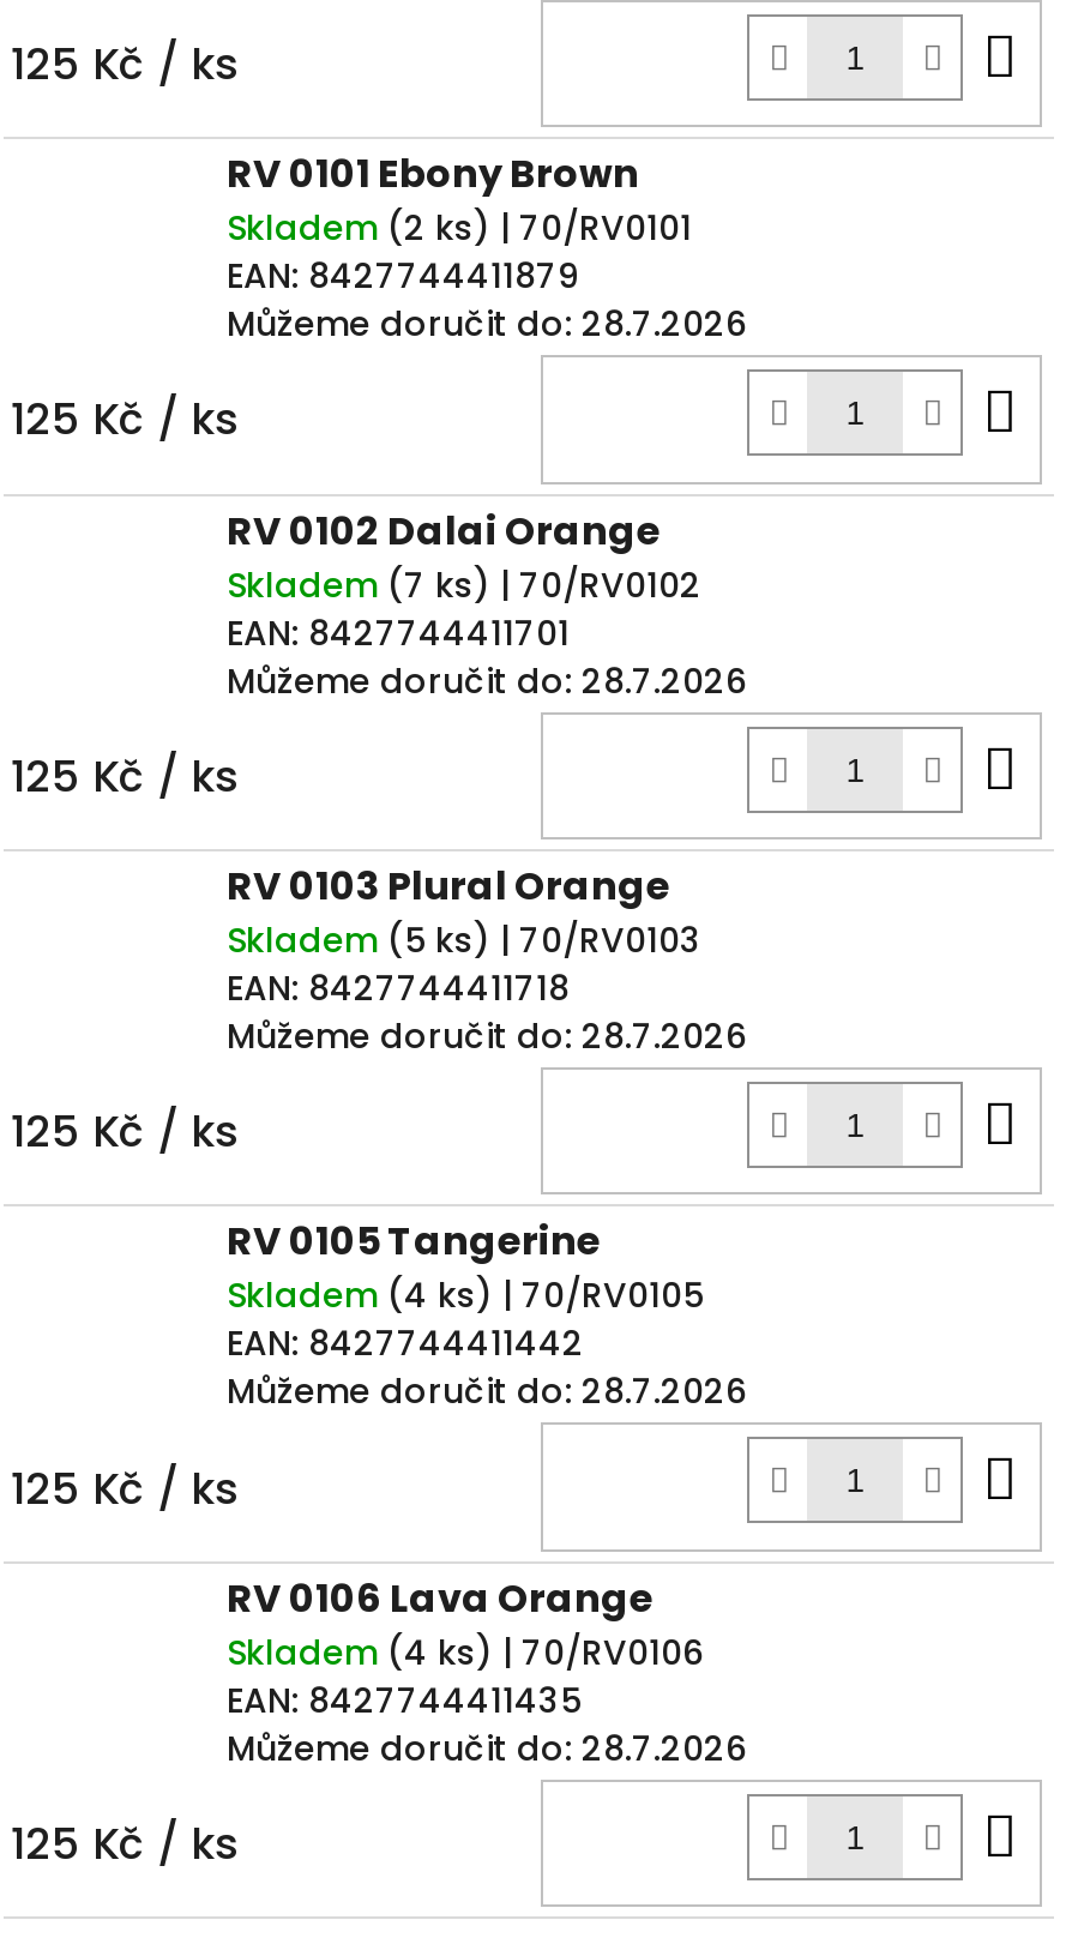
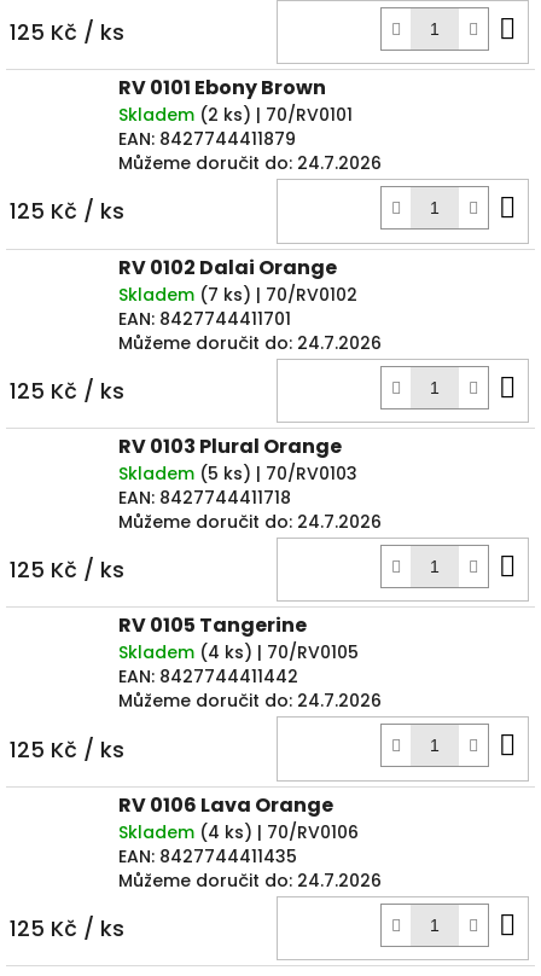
[227,300,747,348] Můžeme doručit do: 28.7.2026 -> [118,151,382,175] Můžeme doručit do: 24.7.2026
[227,656,747,704] Můžeme doručit do: 28.7.2026 -> [118,330,382,355] Můžeme doručit do: 24.7.2026
[227,1012,747,1060] Můžeme doručit do: 28.7.2026 -> [118,510,382,534] Můžeme doručit do: 24.7.2026
[227,1368,747,1416] Můžeme doručit do: 28.7.2026 -> [118,689,382,713] Můžeme doručit do: 24.7.2026
[227,1724,747,1772] Můžeme doručit do: 28.7.2026 -> [118,868,382,892] Můžeme doručit do: 24.7.2026

